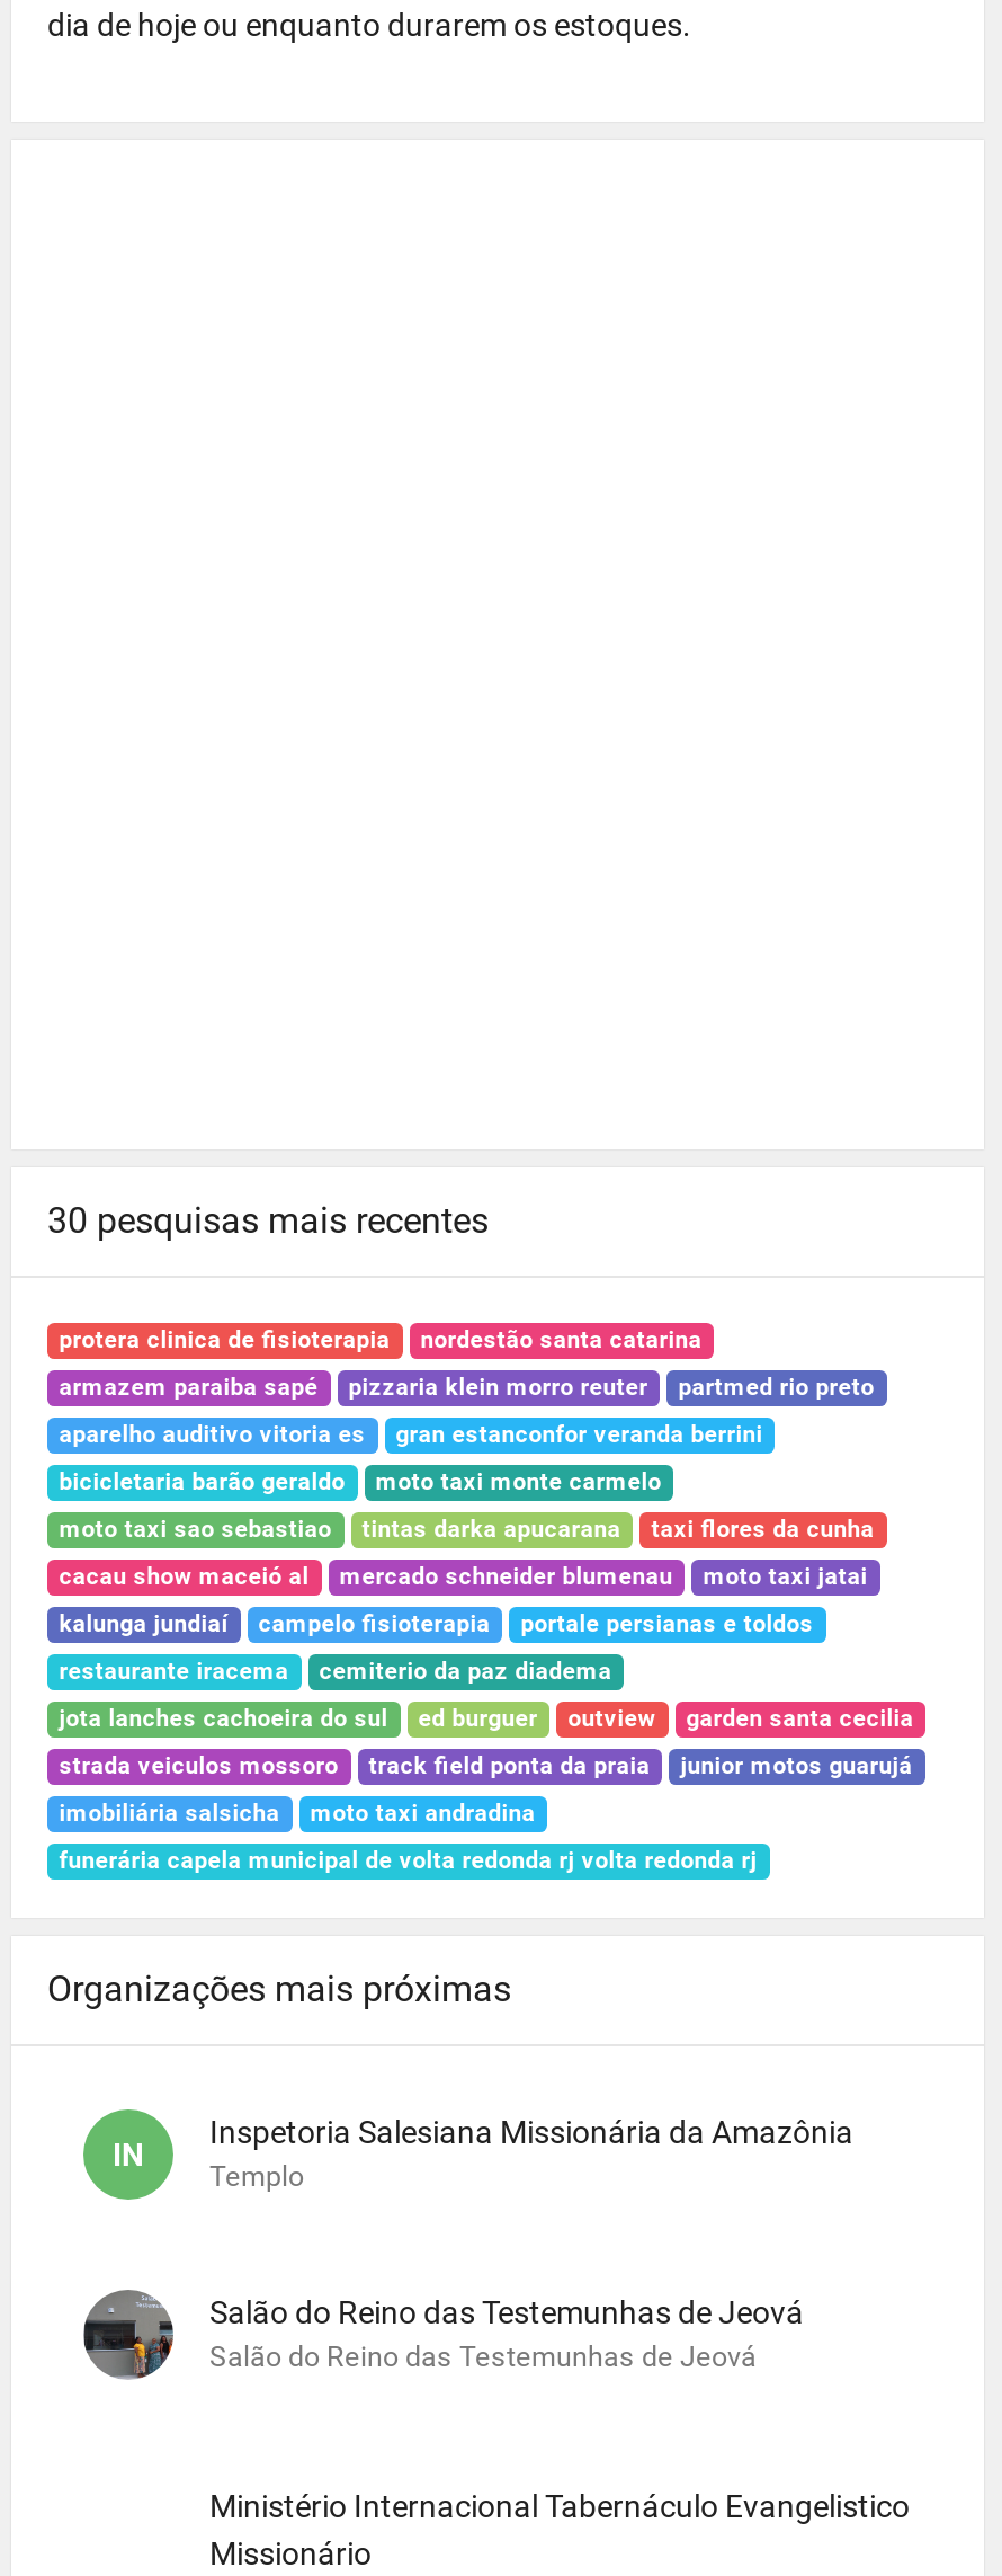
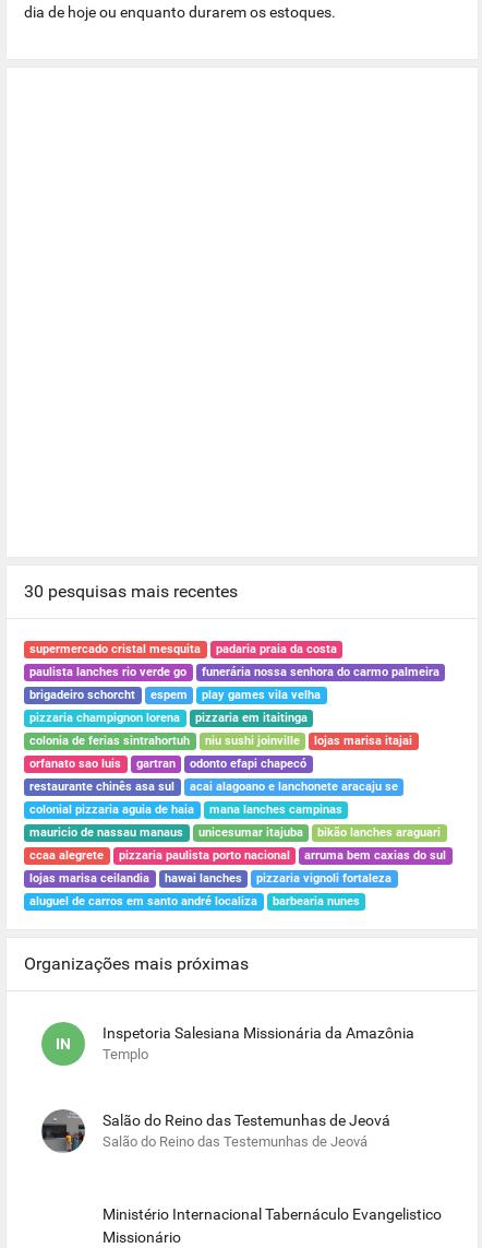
[59,1325,702,1354] protera clinica de fisioterapia | nordestão santa catarina -> [30,642,337,656] supermercado cristal mesquita | padaria praia da costa
[59,1373,874,1402] armazem paraiba sapé | pizzaria klein morro reuter | partmed rio preto -> [30,665,439,679] paulista lanches rio verde go | funerária nossa senhora do carmo palmeira
[59,1420,763,1449] aparelho auditivo vitoria es | gran estanconfor veranda berrini -> [30,688,321,702] brigadeiro schorcht | espem | play games vila velha
[59,1467,662,1496] bicicletaria barão geraldo | moto taxi monte carmelo -> [30,711,307,725] pizzaria champignon lorena | pizzaria em itaitinga
[59,1514,874,1544] moto taxi sao sebastiao | tintas darka apucarana | taxi flores da cunha -> [30,734,412,748] colonia de ferias sintrahortuh | niu sushi joinville | lojas marisa itajai
[59,1562,867,1591] cacau show maceió al | mercado schneider blumenau | moto taxi jatai -> [30,757,307,771] orfanato sao luis | gartran | odonto efapi chapecó
[59,1609,813,1638] kalunga jundiaí | campelo fisioterapia | portale persianas e toldos -> [30,780,398,794] restaurante chinês asa sul | acai alagoano e lanchonete aracaju se
[59,1656,612,1686] restaurante iracema | cemiterio da paz diadema -> [30,803,342,817] colonial pizzaria aguia de haia | mana lanches campinas
[59,1704,914,1733] jota lanches cachoeira do sul | ed burguer | outview | garden santa cecilia -> [30,825,441,840] mauricio de nassau manaus | unicesumar itajuba | bikão lanches araguari
[59,1751,912,1780] strada veiculos mossoro | track field ponta da praia | junior motos guarujá -> [30,848,446,863] ccaa alegrete | pizzaria paulista porto nacional | arruma bem caxias do sul
[59,1798,535,1828] imobiliária salsicha | moto taxi andradina -> [30,871,392,886] lojas marisa ceilandia | hawai lanches | pizzaria vignoli fortaleza
[59,1846,757,1875] funerária capela municipal de volta redonda rj volta redonda rj -> [30,894,360,908] aluguel de carros em santo andré localiza | barbearia nunes

